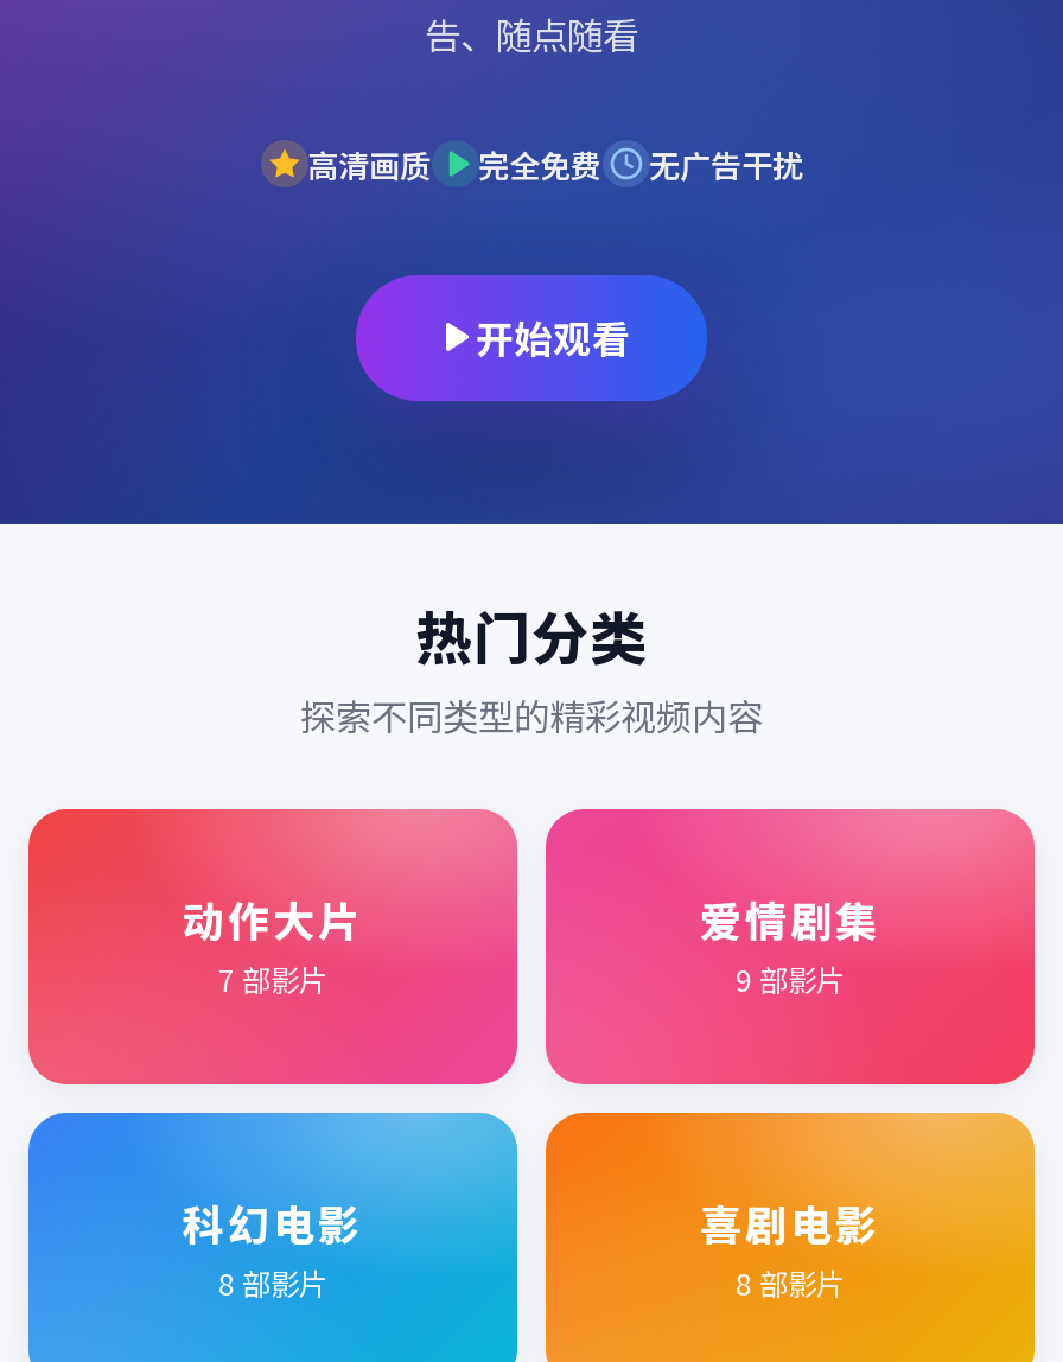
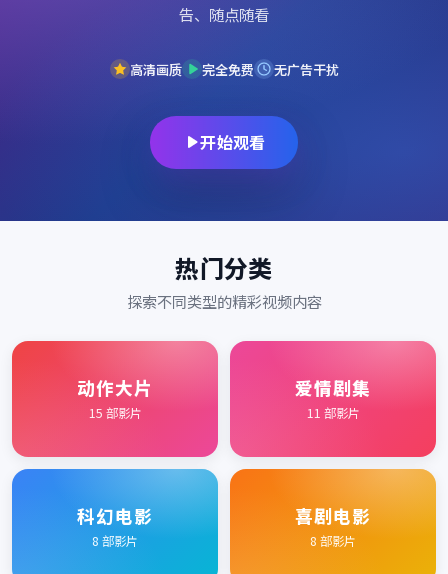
[218,958,327,1001] 7部影片 -> [88,404,141,422] 15部影片
[736,958,845,1001] 9部影片 -> [306,404,359,422] 11部影片

